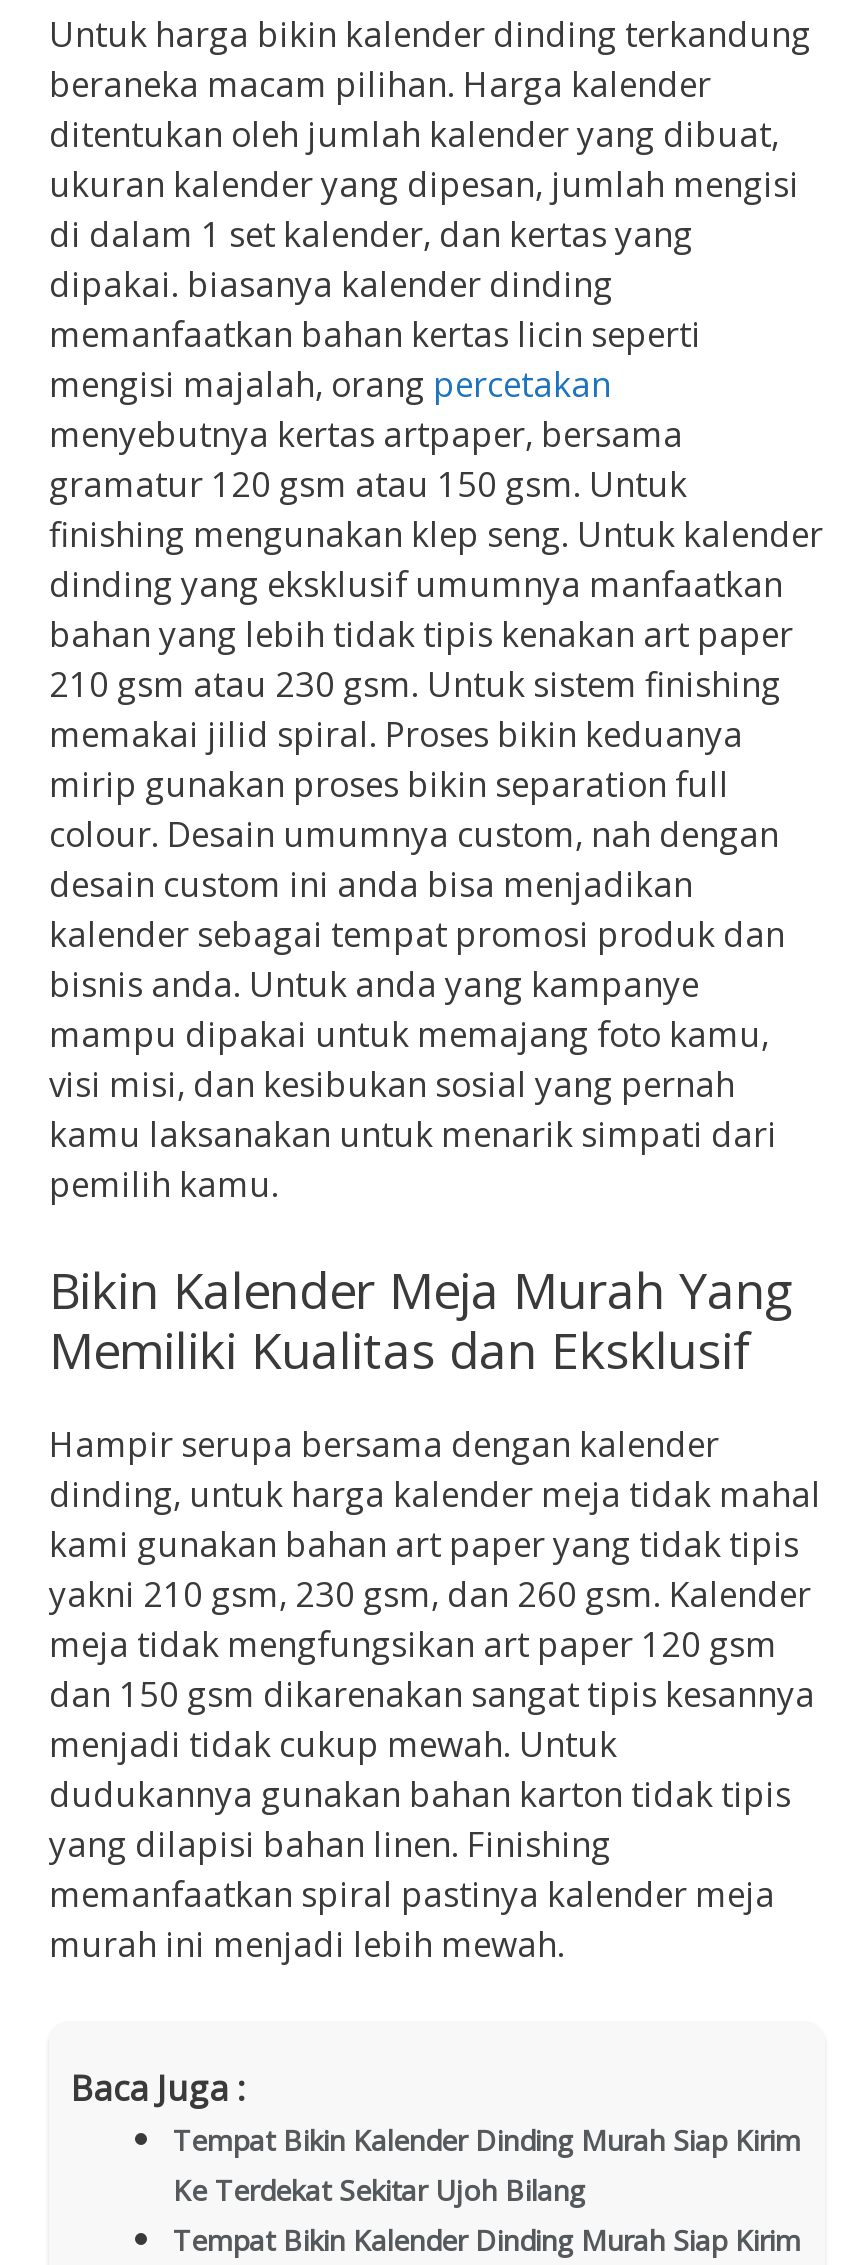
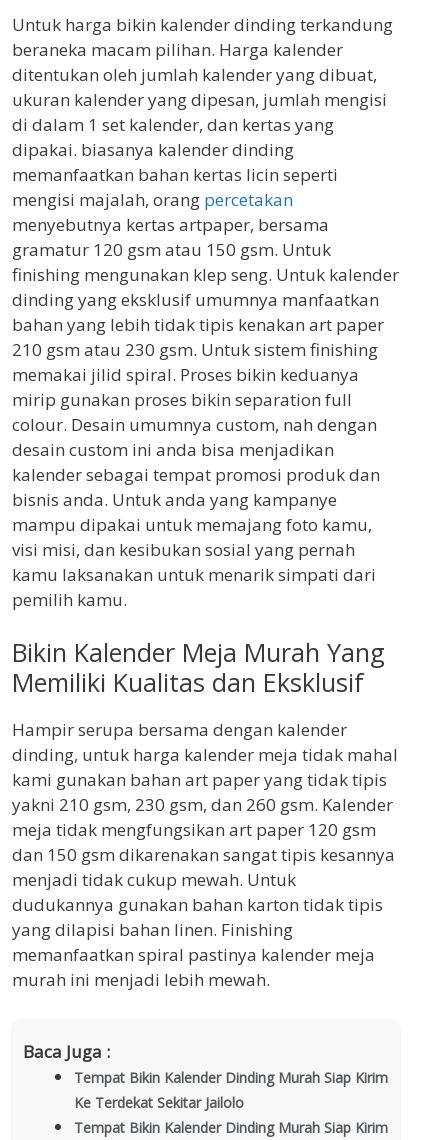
[173,2170,585,2208] Ke Terdekat Sekitar Ujoh Bilang -> [74,1092,244,1111] Ke Terdekat Sekitar Jailolo

